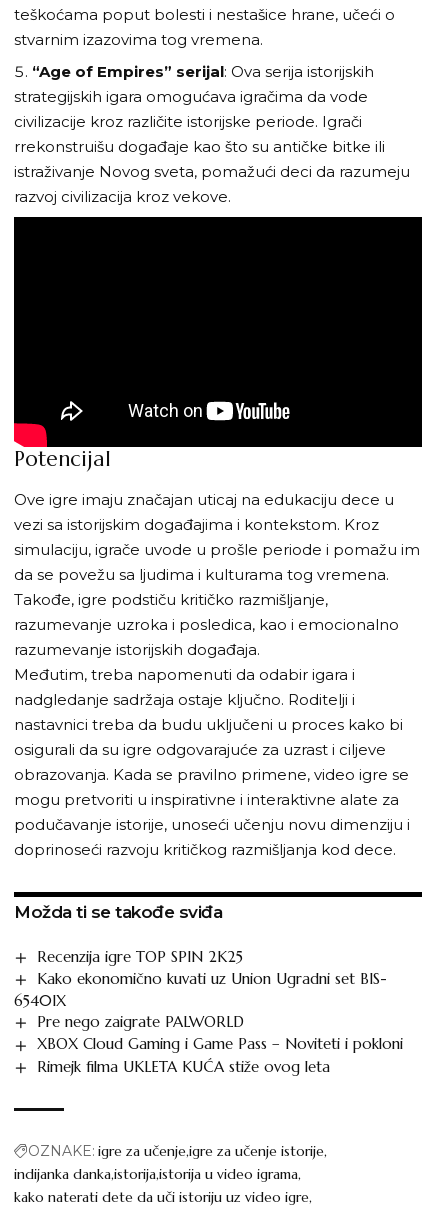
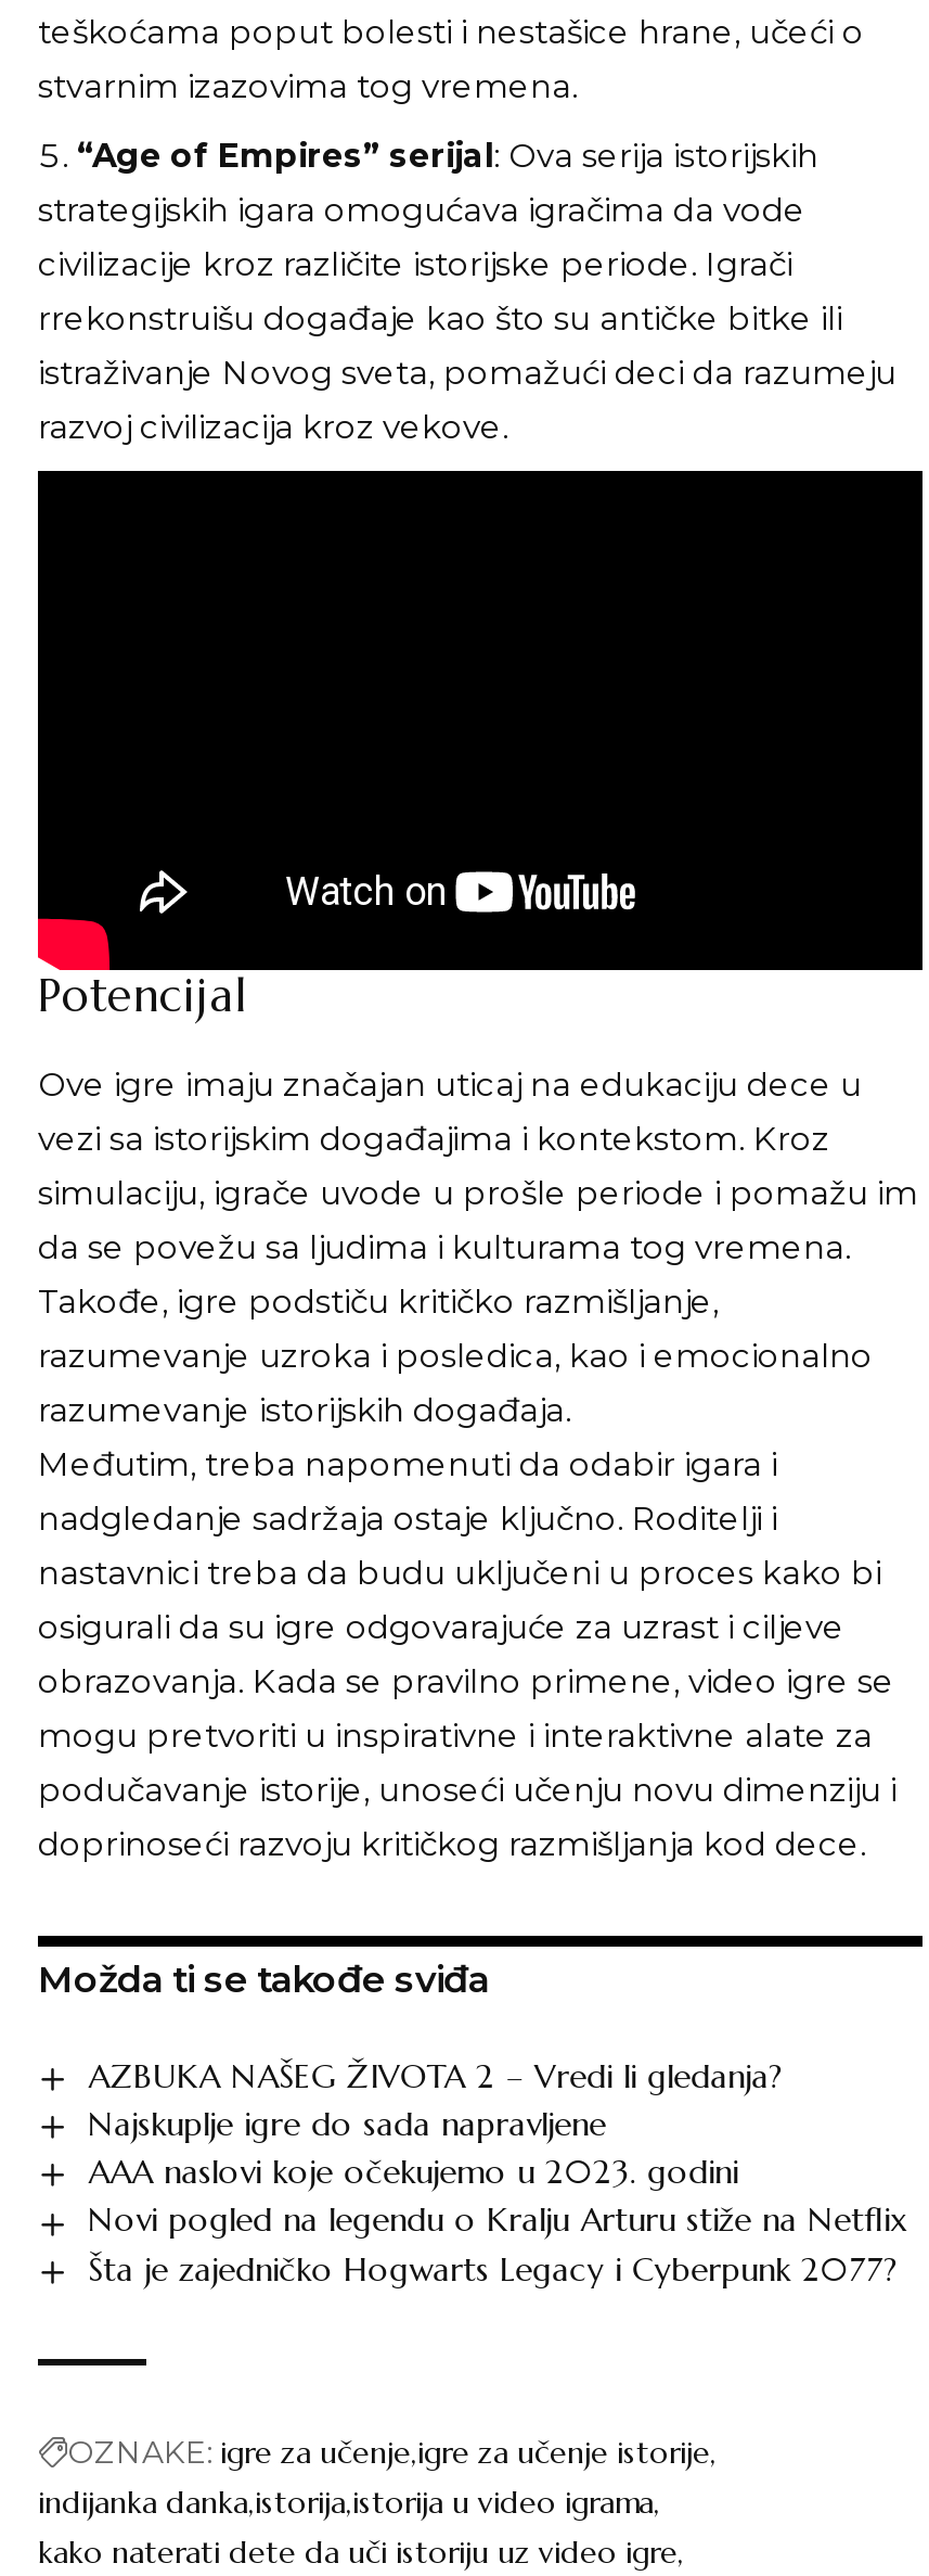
[14,946,403,1075] Recenzija igre TOP SPIN 2K25 | Kako ekonomično kuvati uz Union Ugradni set BIS- | 6540IX | Pre nego zaigrate PALWORLD | XBOX Cloud Gaming i Game Pass – Noviteti i pokloni | Rimejk filma UKLETA KUĆA stiže ovog leta -> [88,2054,908,2288] AZBUKA NAŠEG ŽIVOTA 2 – Vredi li gledanja? | Najskuplje igre do sada napravljene | AAA naslovi koje očekujemo u 2023. godini | Novi pogled na legendu o Kralju Arturu stiže na Netflix | Šta je zajedničko Hogwarts Legacy i Cyberpunk 2077?

